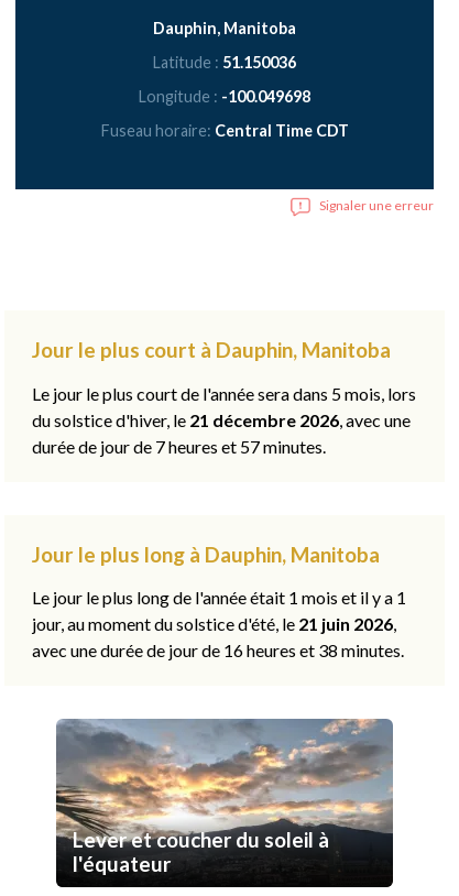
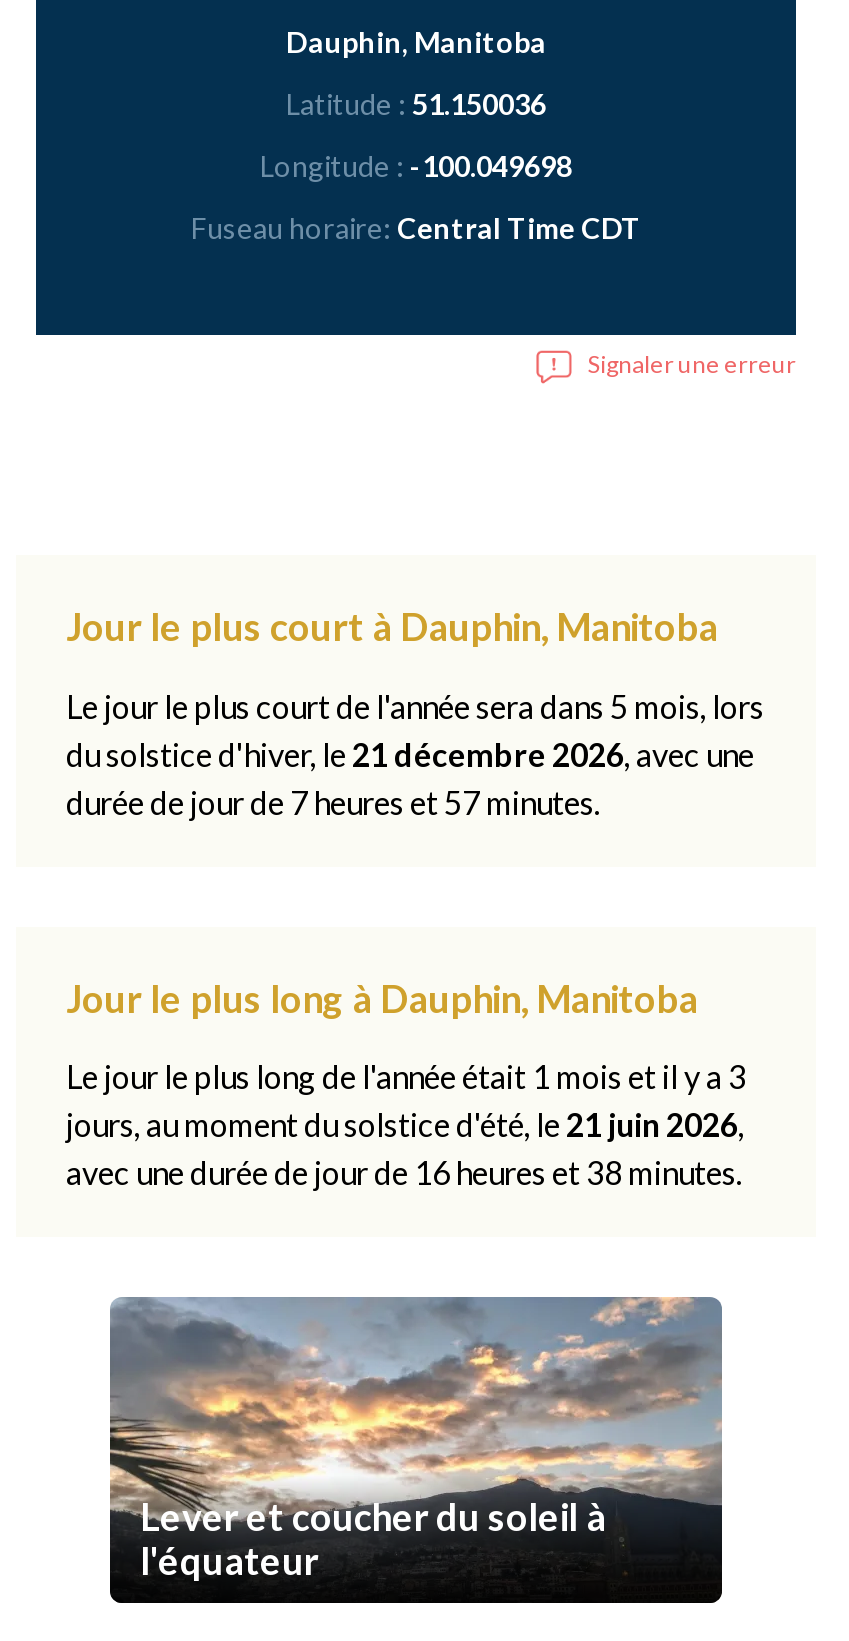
[32,587,406,608] Le jour le plus long de l'année était 1 mois et il y a 1 -> [66,1058,746,1096] Le jour le plus long de l'année était 1 mois et il y a 3
[32,614,396,634] jour, au moment du solstice d'été, le 21 juin 2026, -> [66,1106,744,1144] jours, au moment du solstice d'été, le 21 juin 2026,

